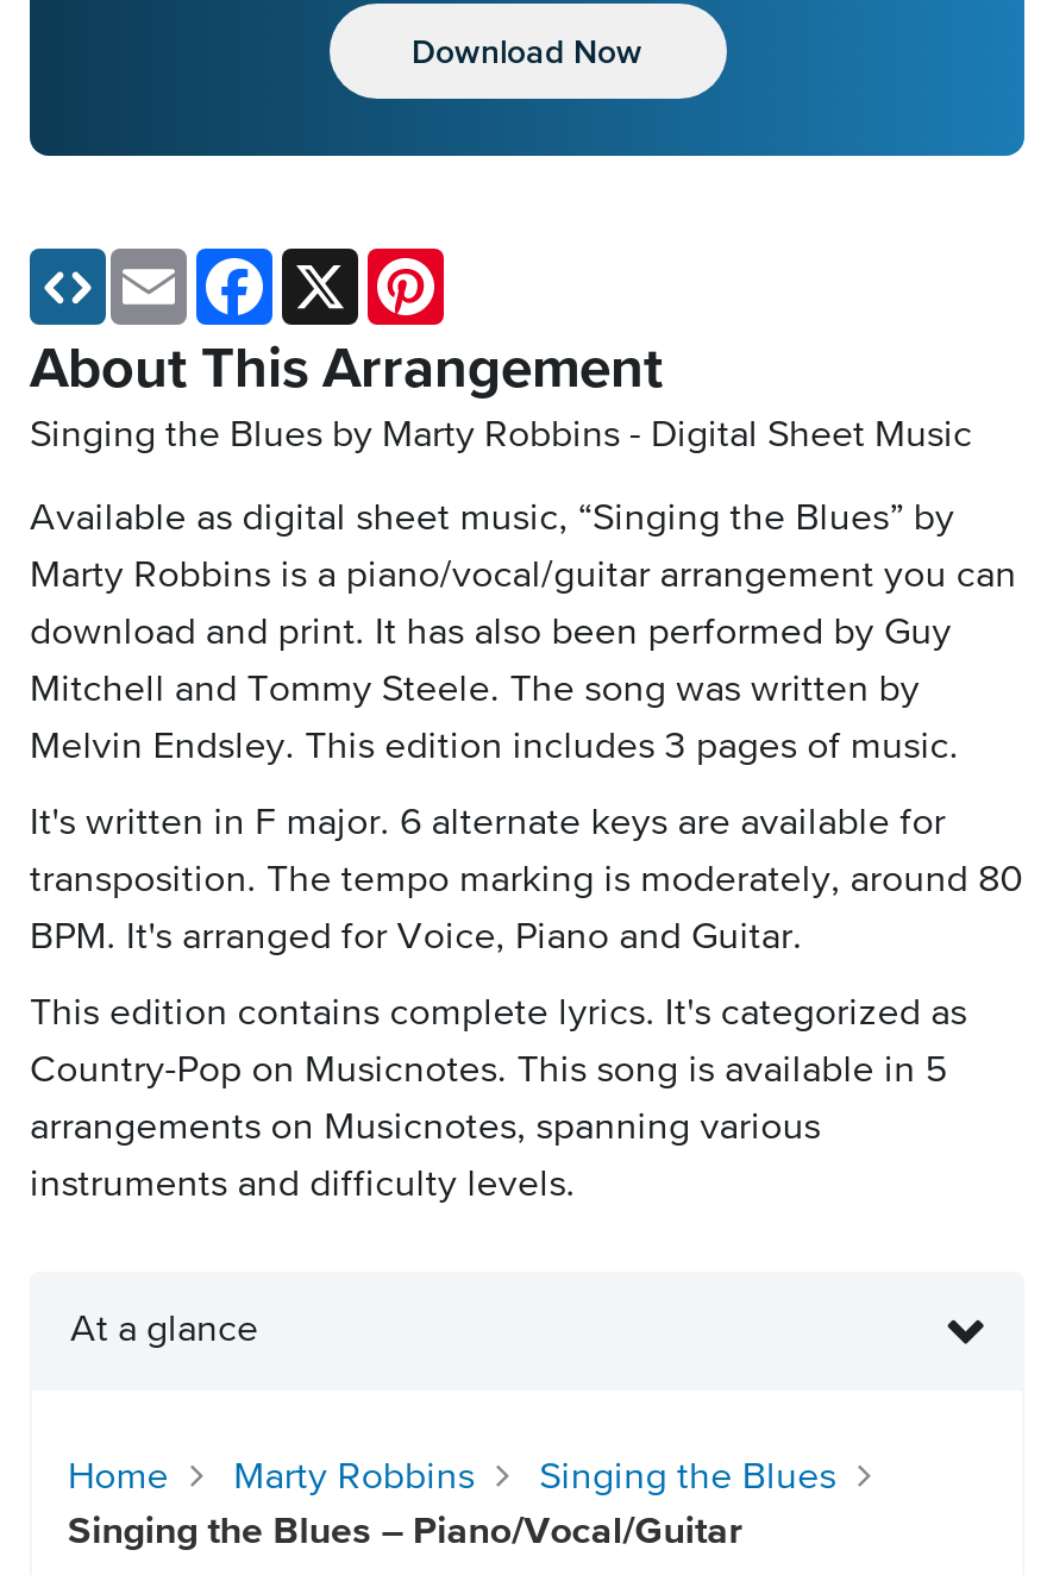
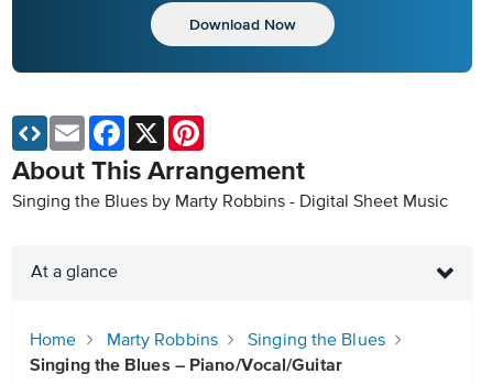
[30,502,1024,1206] Available as digital sheet music, “Singing the Blues” by | Marty Robbins is a piano/vocal/guitar arrangement you can | download and print. It has also been performed by Guy | Mitchell and Tommy Steele. The song was written by | Melvin Endsley. This edition includes 3 pages of music. | It's written in F major. 6 alternate keys are available for | transposition. The tempo marking is moderately, around 80 | BPM. It's arranged for Voice, Piano and Guitar. | This edition contains complete lyrics. It's categorized as | Country-Pop on Musicnotes. This song is available in 5 | arrangements on Musicnotes, spanning various | instruments and difficulty levels. -> none

